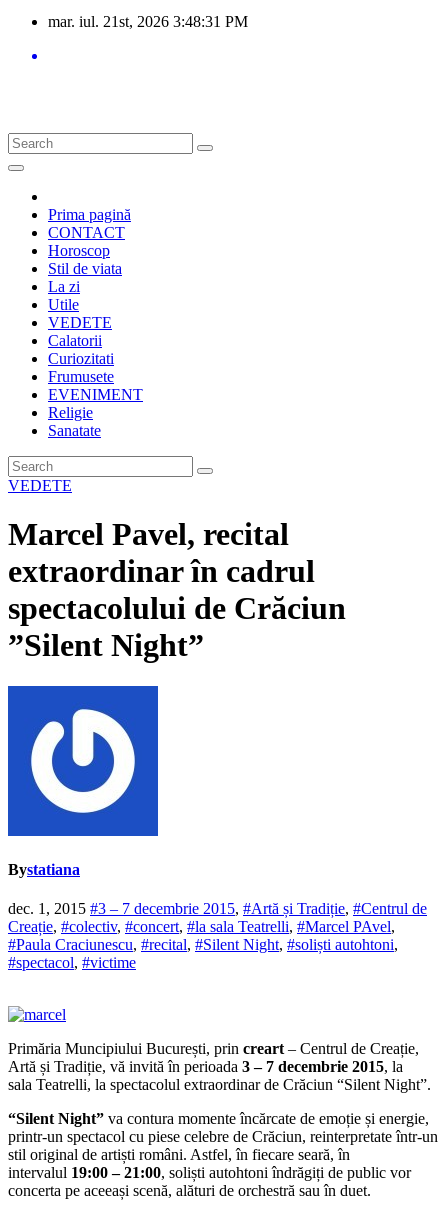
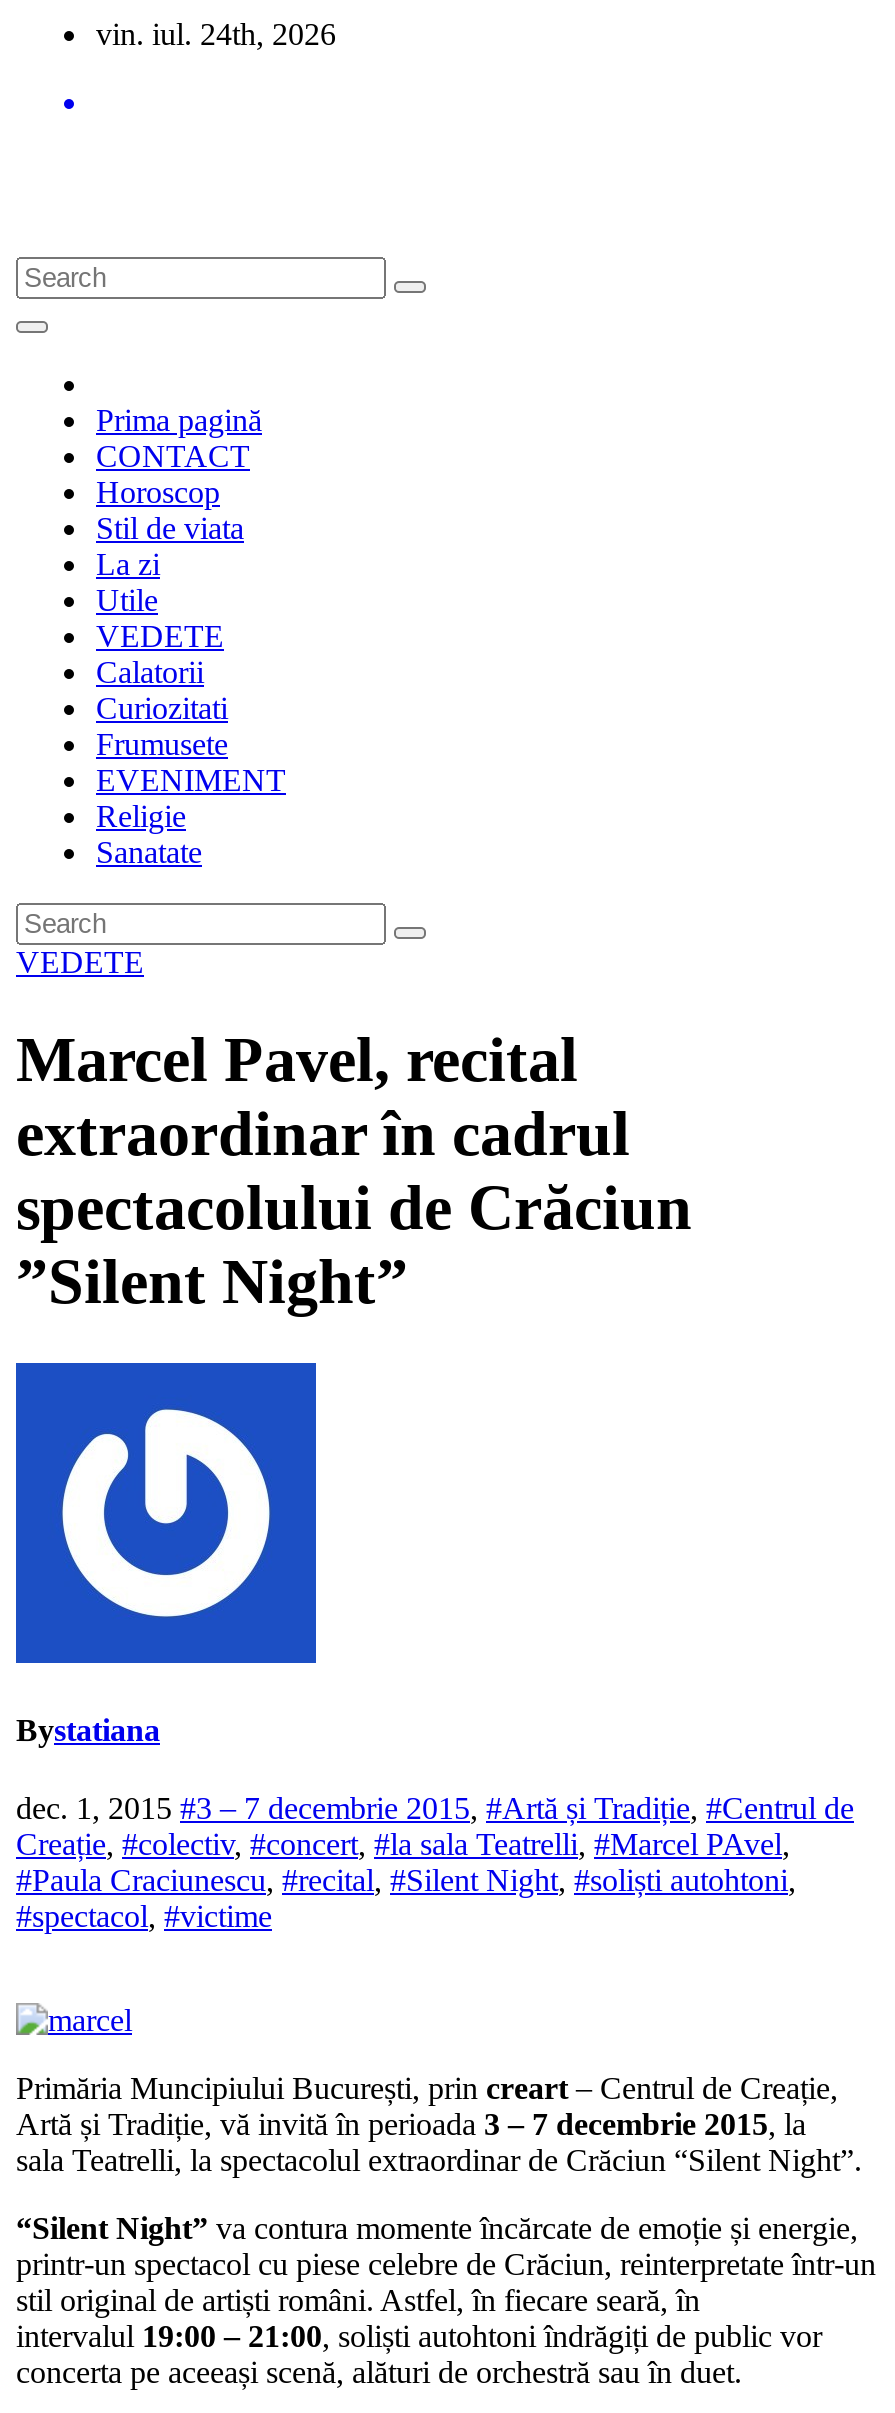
[48,13,248,30] mar. iul. 21st, 2026 3:48:31 PM -> [96,17,336,51] vin. iul. 24th, 2026

